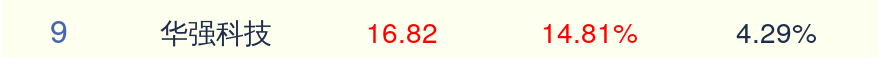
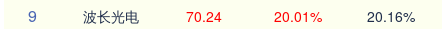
[160,12,816,52] 华强科技 | 16.82 | 14.81% | 4.29% -> [83,6,415,26] 波长光电 | 70.24 | 20.01% | 20.16%

